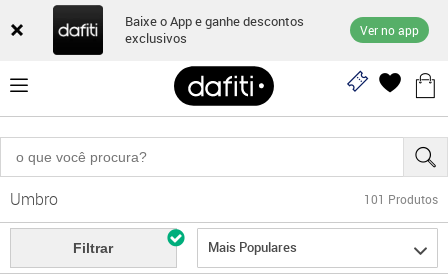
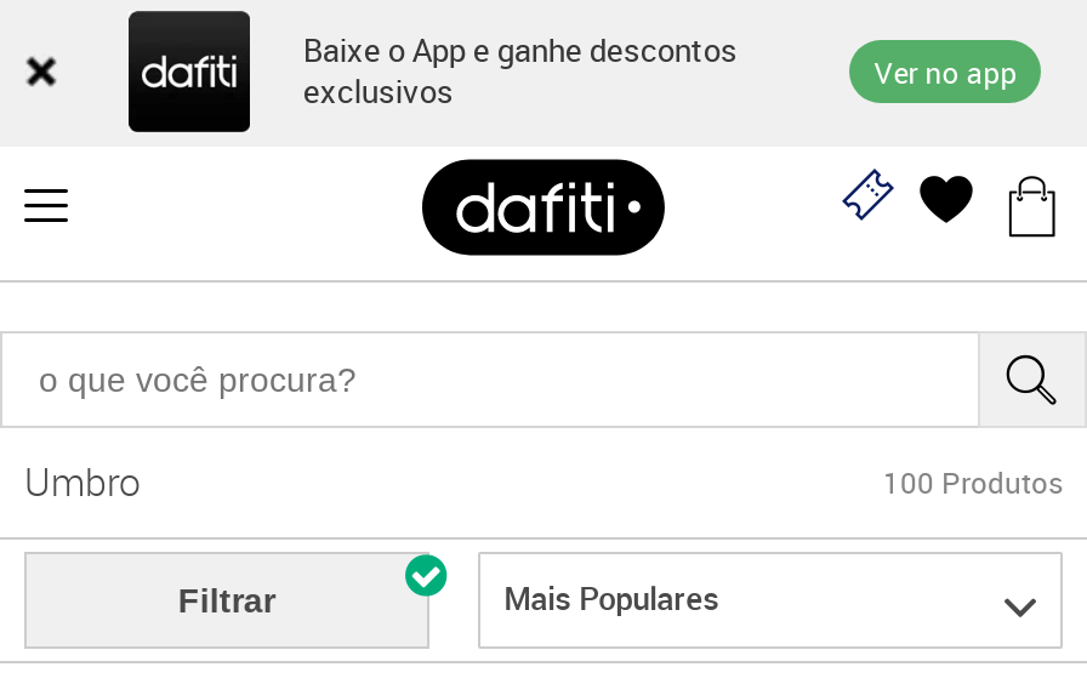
[364,191,438,207] 101 Produtos -> [883,463,1063,502] 100 Produtos

